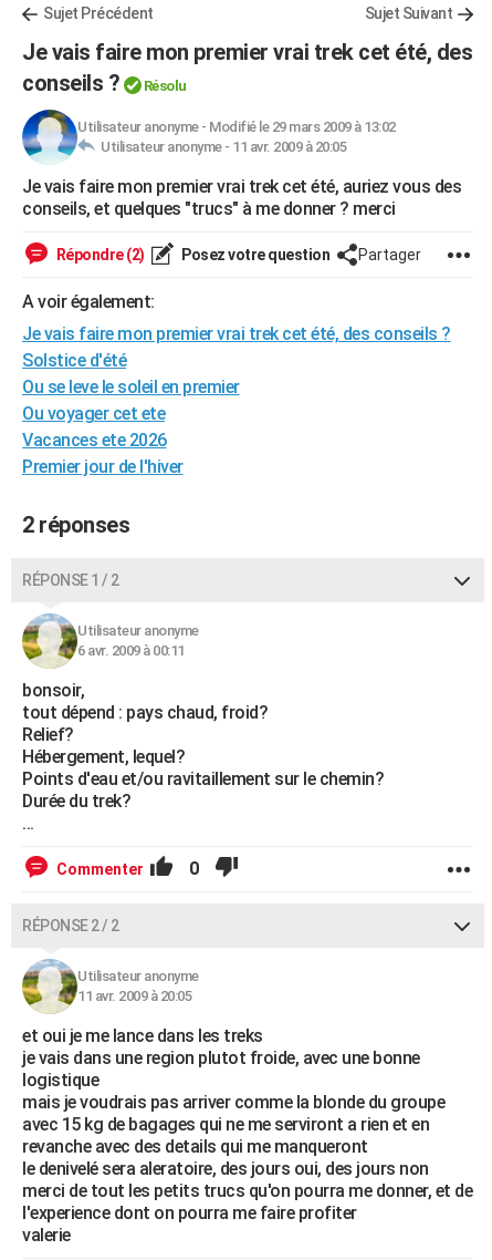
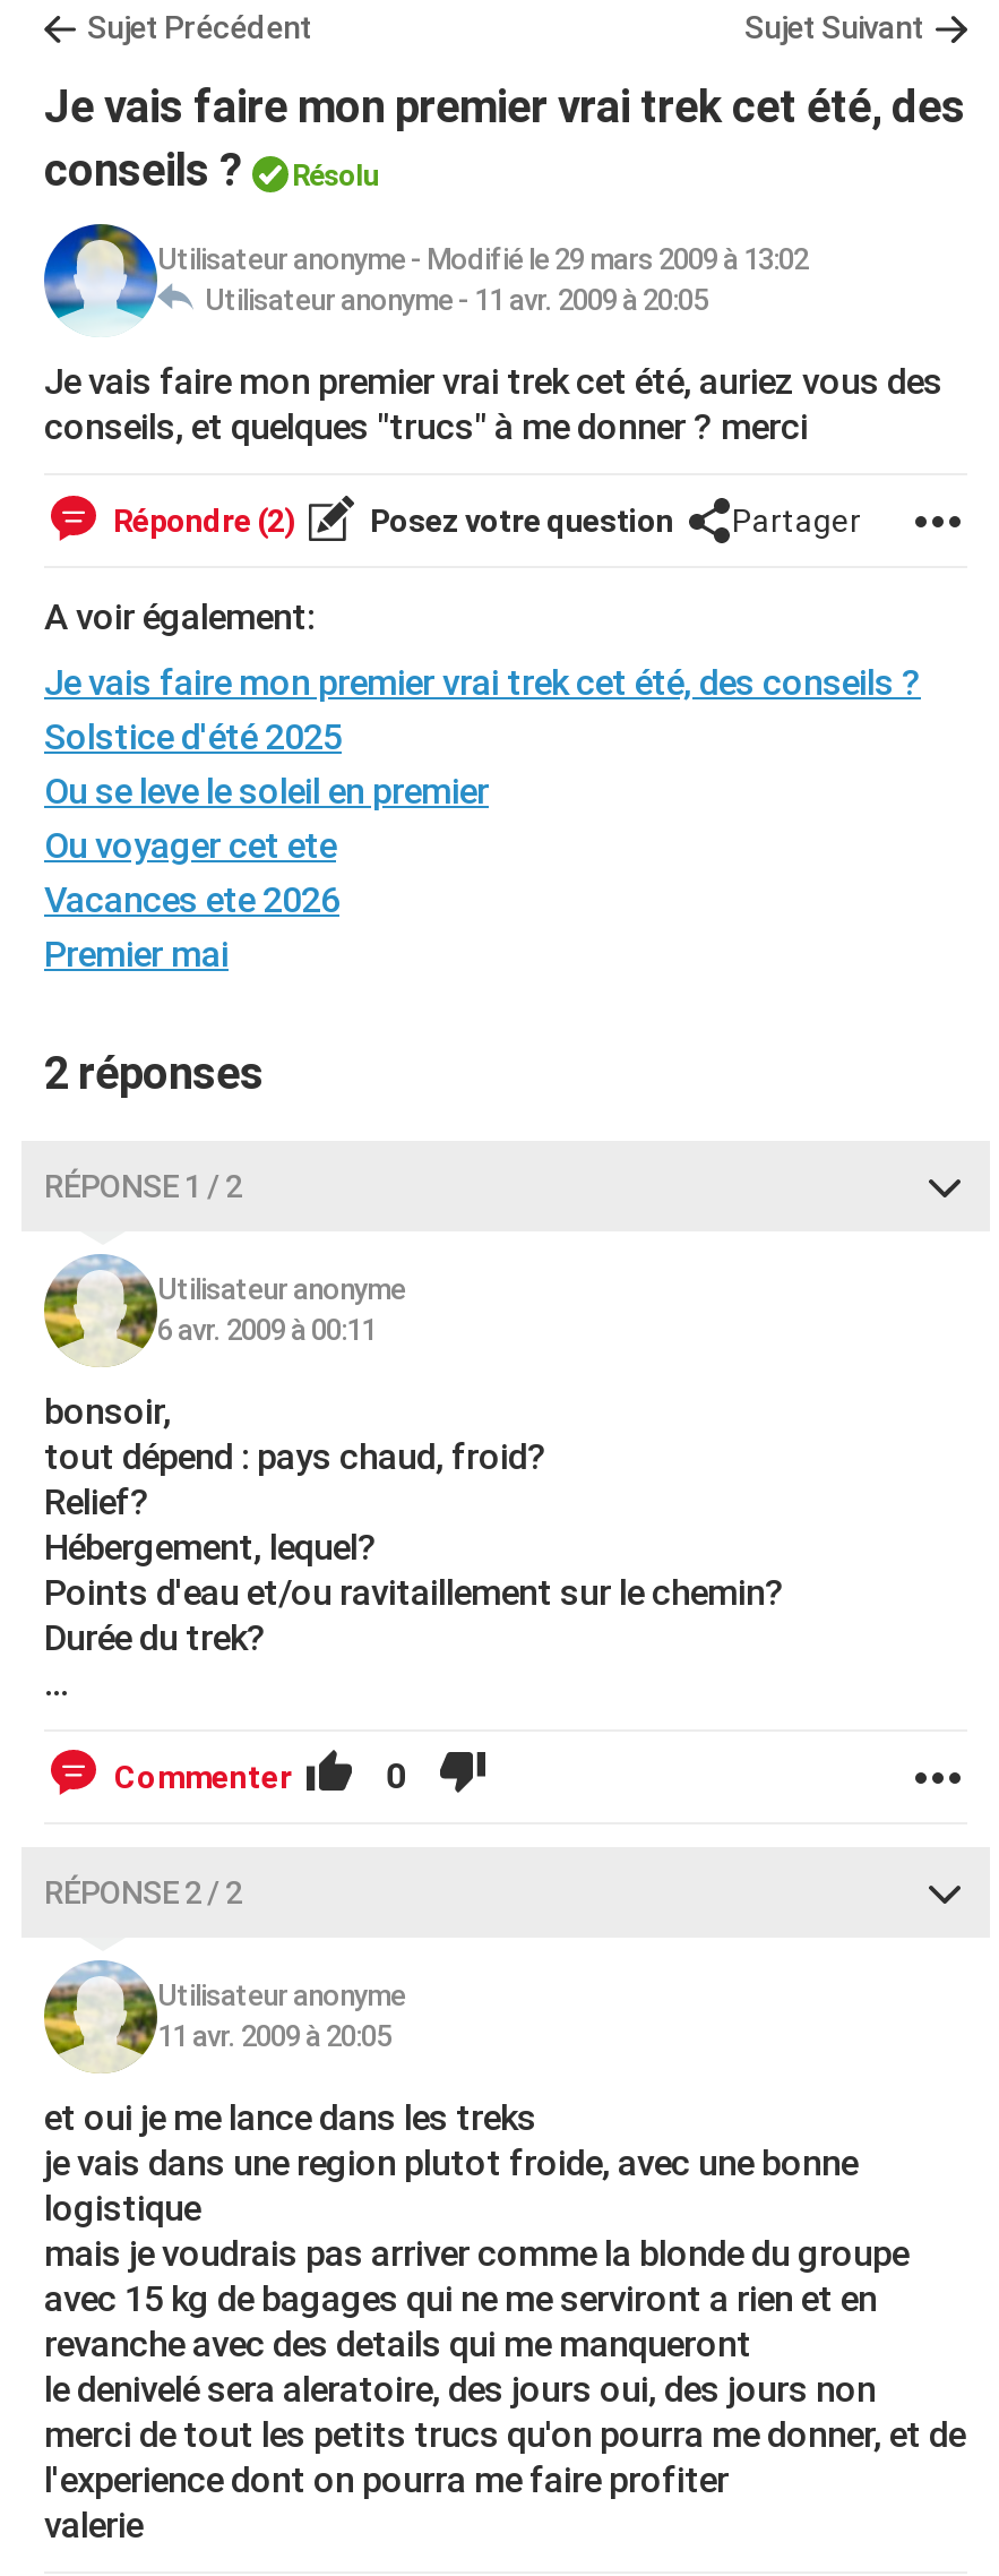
[22,350,126,371] Solstice d'été -> [44,715,342,758] Solstice d'été 2025
[22,456,183,477] Premier jour de l'hiver -> [44,933,229,976] Premier mai

